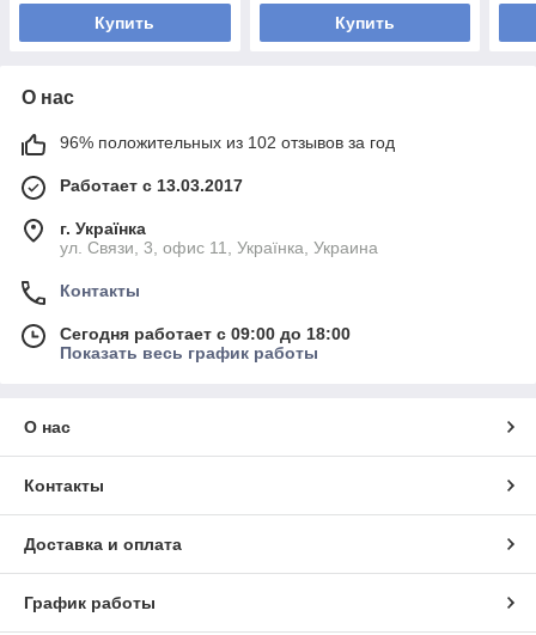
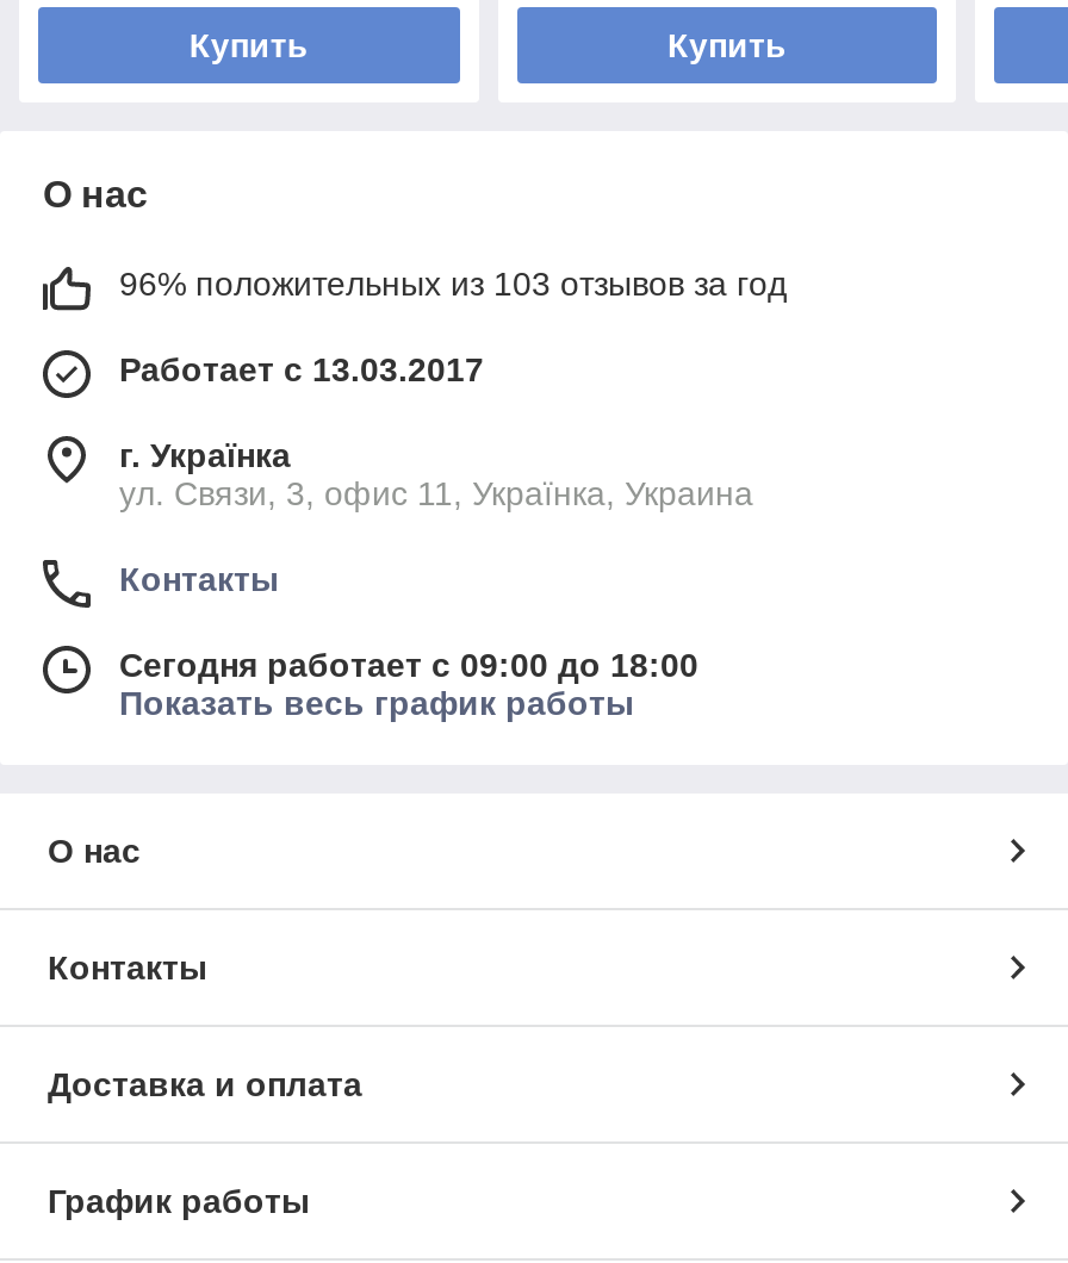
[60,133,395,152] 96% положительных из 102 отзывов за год -> [119,264,787,302] 96% положительных из 103 отзывов за год

